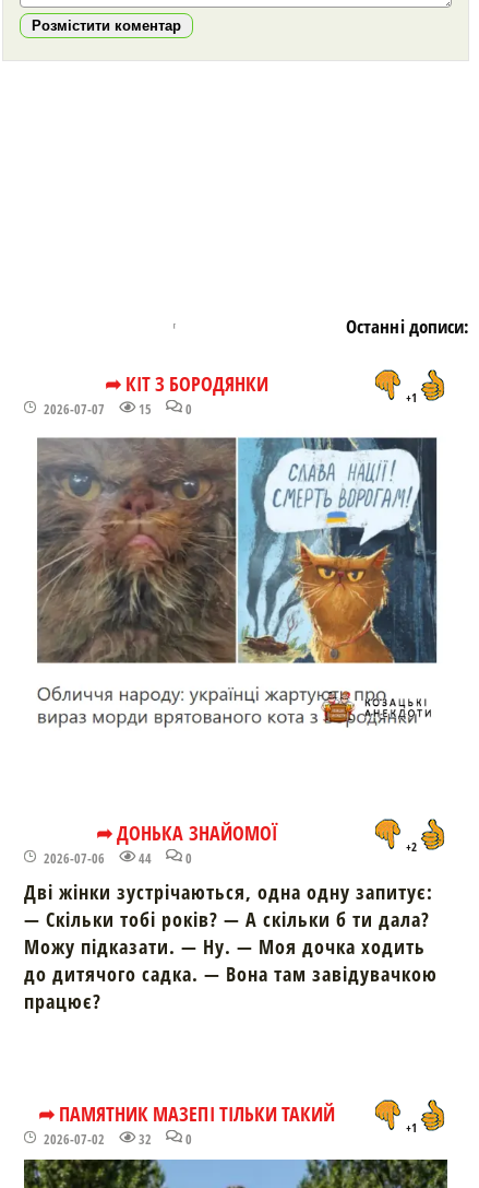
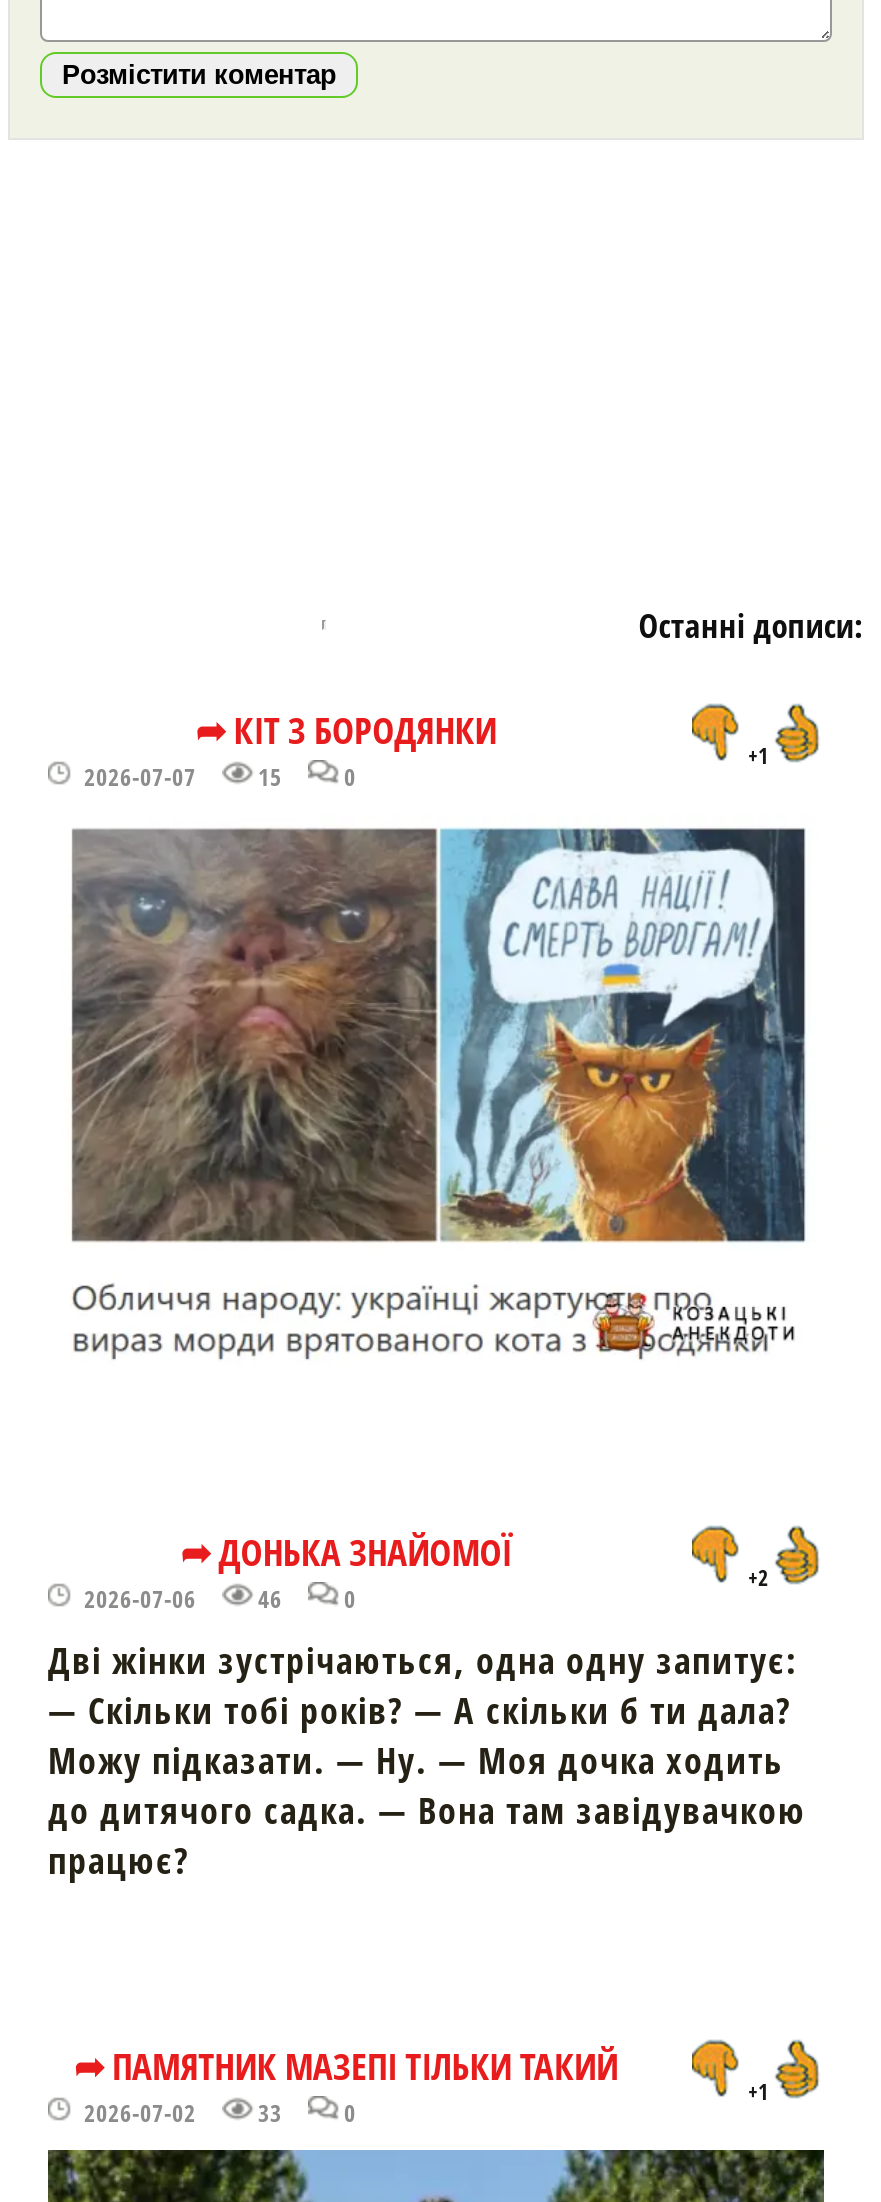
[44,849,192,868] 2026-07-06 44 0 -> [84,1582,356,1616] 2026-07-06 46 0
[44,1130,192,1149] 2026-07-02 32 0 -> [84,2096,356,2130] 2026-07-02 33 0

